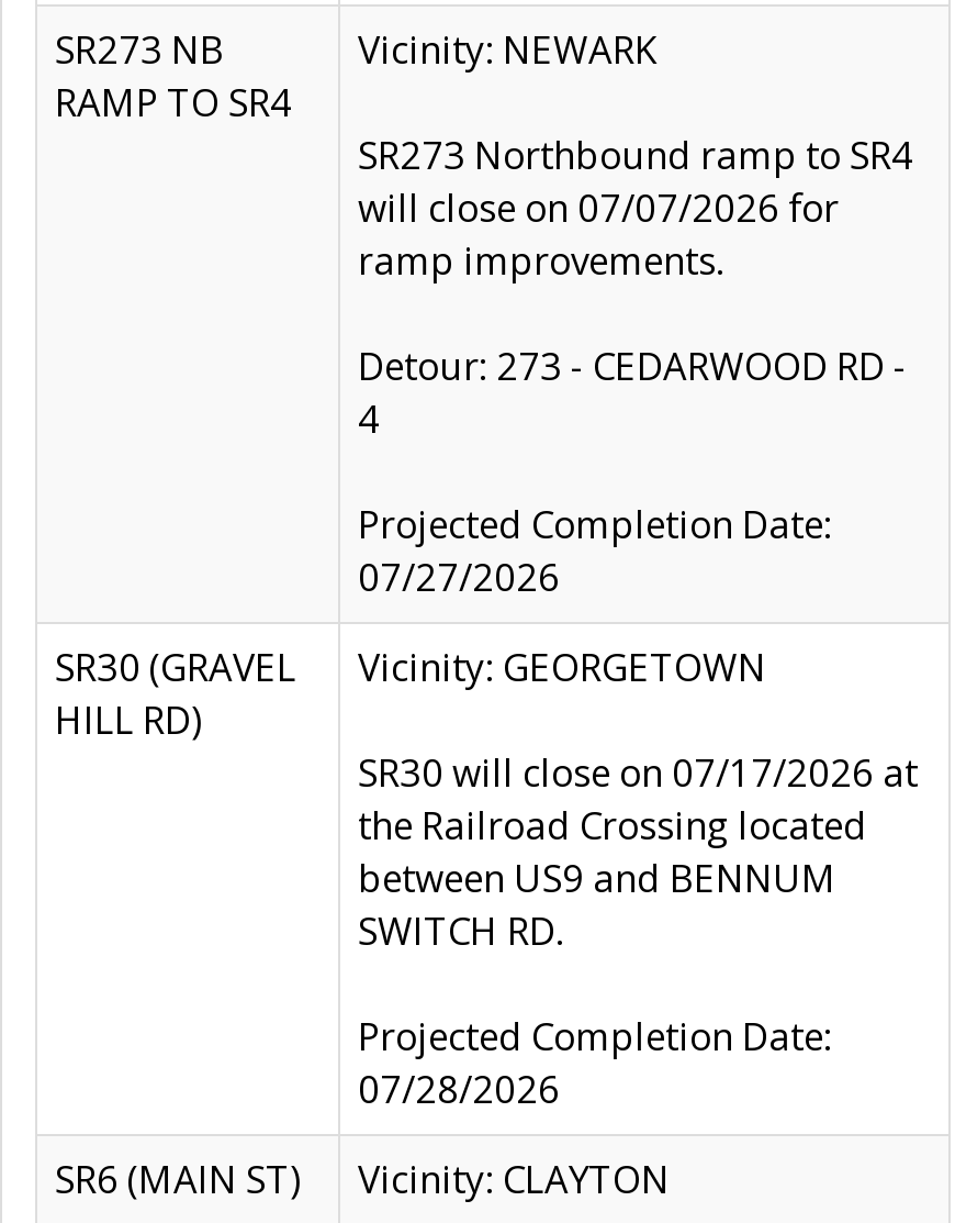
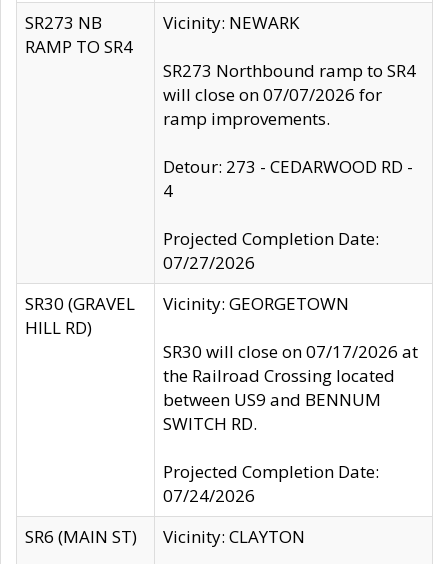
[358,1064,560,1114] 07/28/2026 -> [163,484,255,507] 07/24/2026

